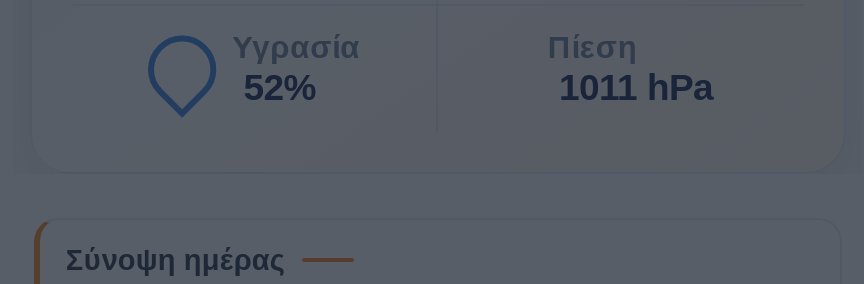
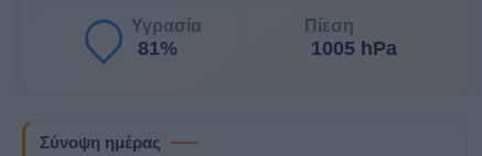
[243,67,315,109] 52% -> [138,37,177,60] 81%
[559,67,713,109] 1011 hPa -> [311,37,397,60] 1005 hPa

